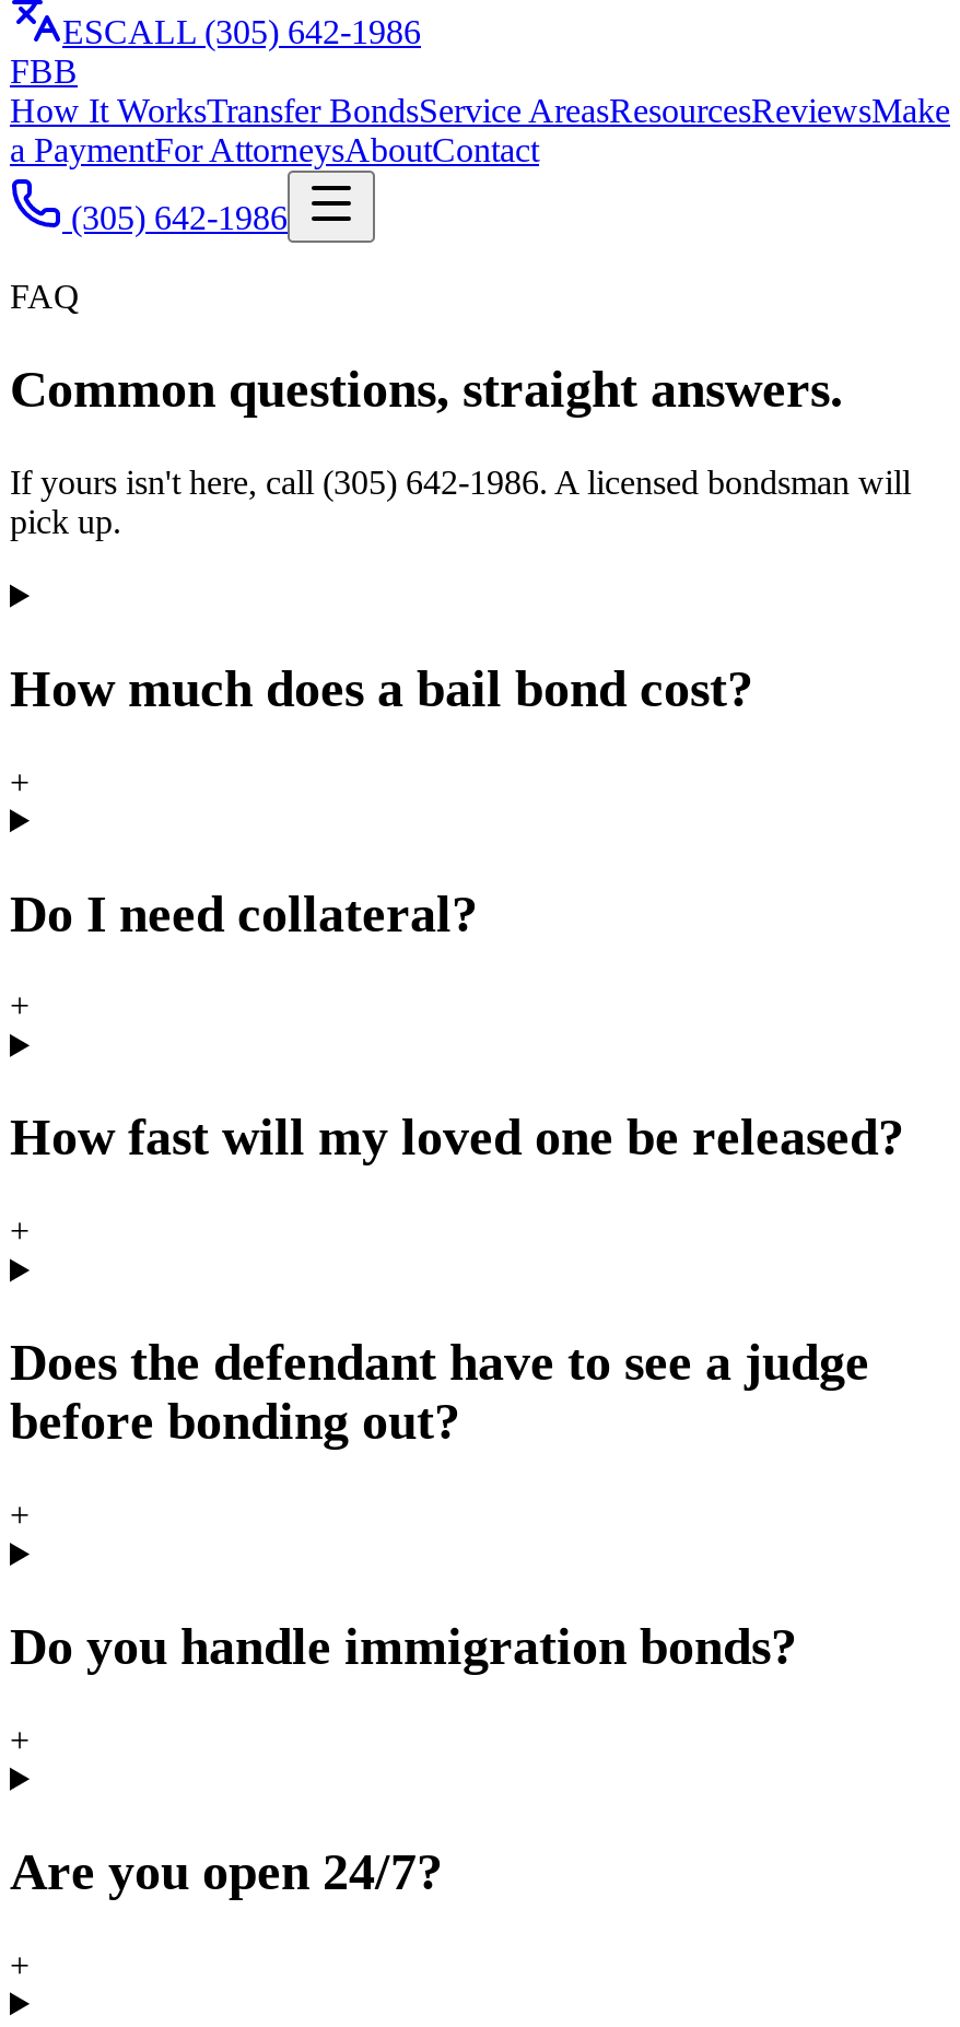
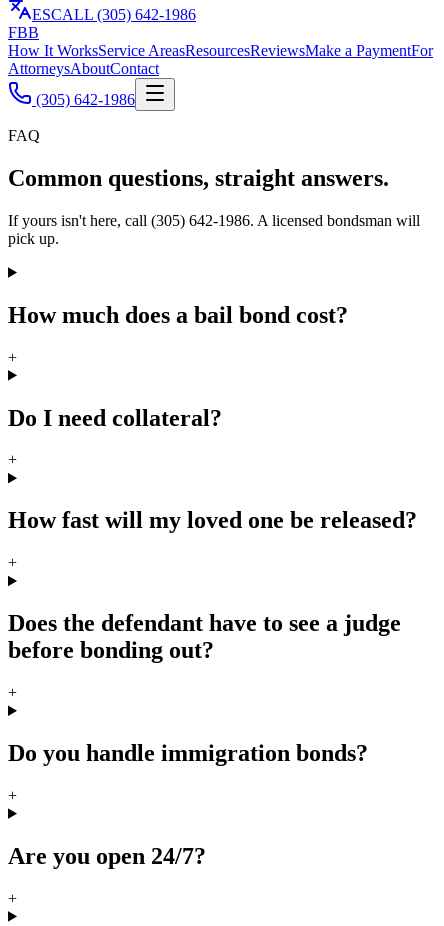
[10,92,950,168] How It WorksTransfer BondsService AreasResourcesReviewsMake | a PaymentFor AttorneysAboutContact -> [8,42,433,77] How It WorksService AreasResourcesReviewsMake a PaymentFor | AttorneysAboutContact

